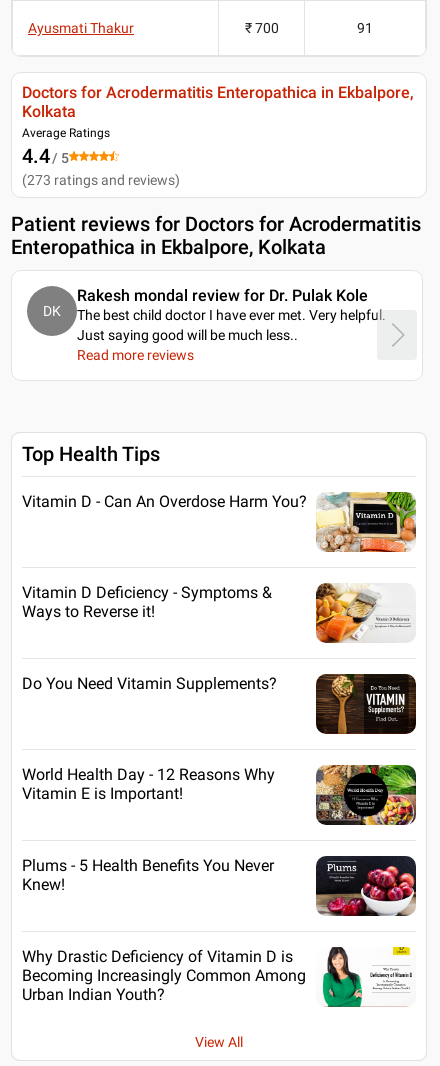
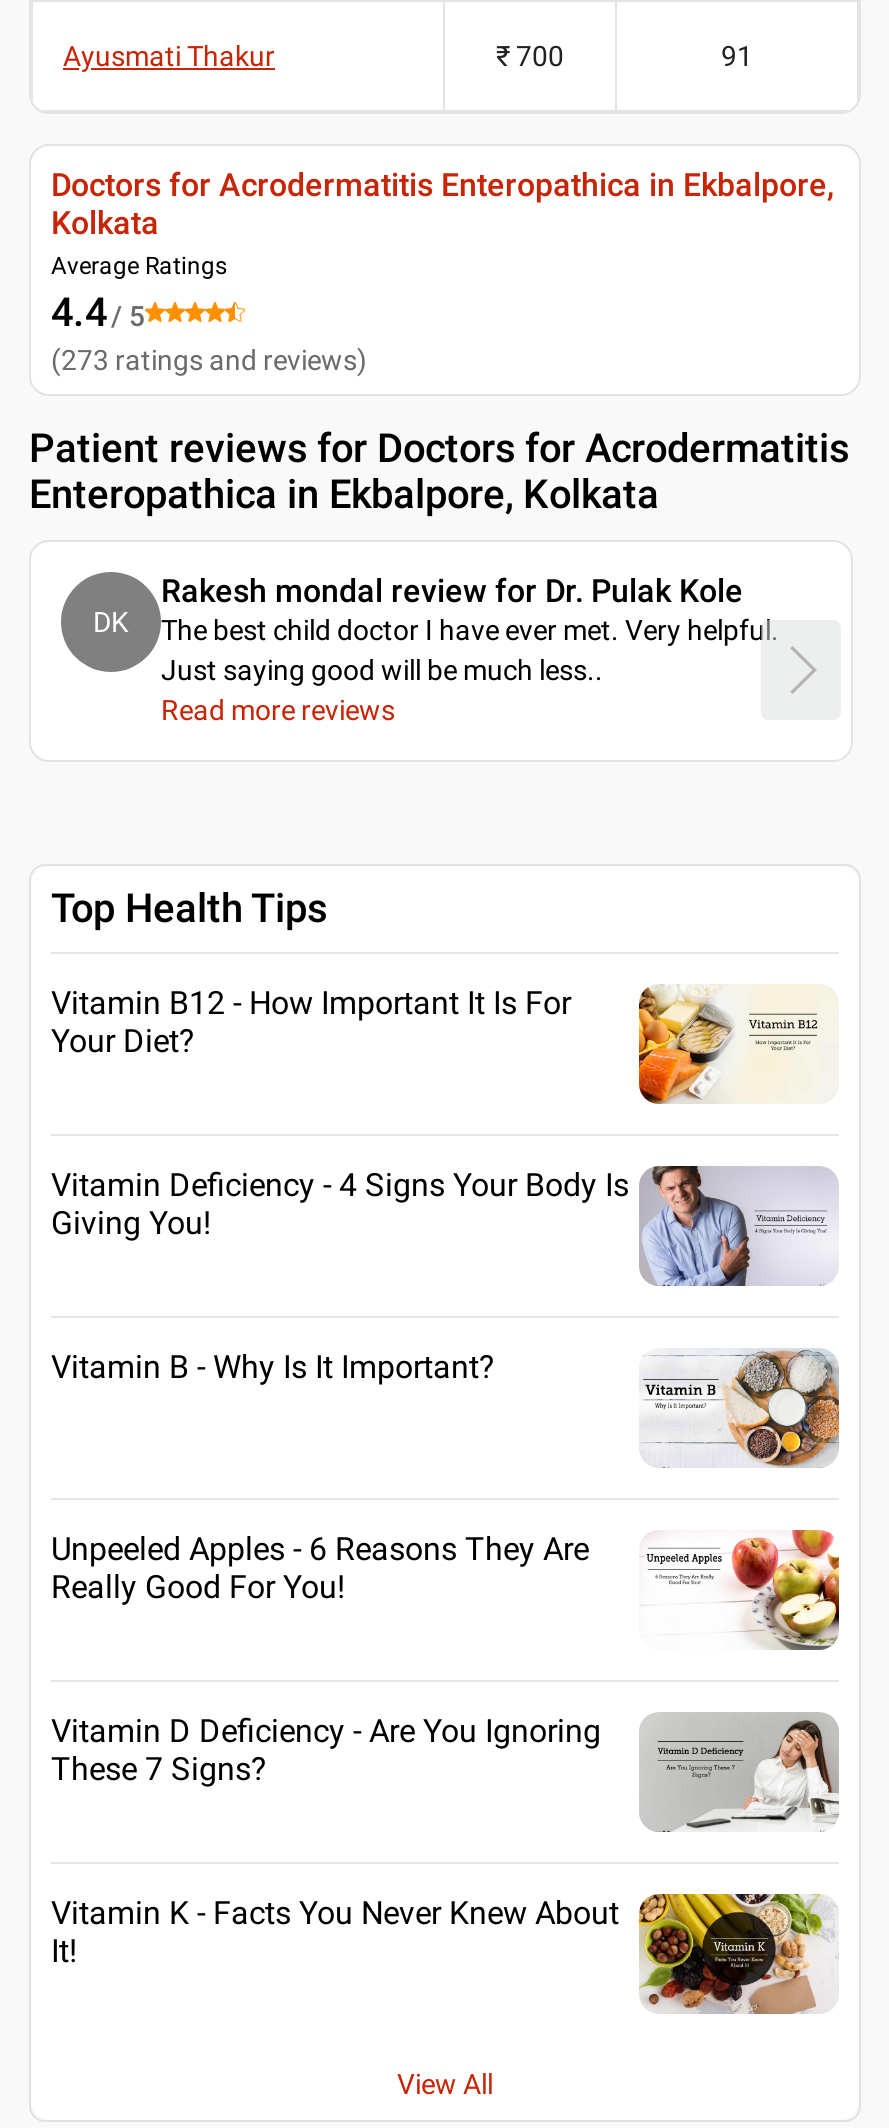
[22,491,417,553] [image] | Vitamin D - Can An Overdose Harm You? -> [51,983,839,1104] [image] | Vitamin B12 - How Important It Is For | Your Diet?
[22,582,272,620] Vitamin D Deficiency - Symptoms & | Ways to Reverse it! -> [51,1165,629,1241] Vitamin Deficiency - 4 Signs Your Body Is | Giving You!
[315,583,413,644] [image] -> [639,1164,837,1288] [image]
[22,673,277,692] Do You Need Vitamin Supplements? -> [51,1347,495,1385] Vitamin B - Why Is It Important?
[315,673,417,735] [image] -> [639,1348,841,1468] [image]
[22,764,417,826] [image] | World Health Day - 12 Reasons Why | Vitamin E is Important! -> [51,1528,841,1650] [image] | Unpeeled Apples - 6 Reasons They Are | Really Good For You!
[22,855,274,893] Plums - 5 Health Benefits You Never | Knew! -> [51,1711,601,1787] Vitamin D Deficiency - Are You Ignoring | These 7 Signs?
[315,855,416,917] [image] -> [639,1712,839,1832] [image]
[22,946,412,1008] [image] | Why Drastic Deficiency of Vitamin D is | Becoming Increasingly Common Among | Urban Indian Youth? -> [51,1892,835,2014] [image] | Vitamin K - Facts You Never Knew About | It!

